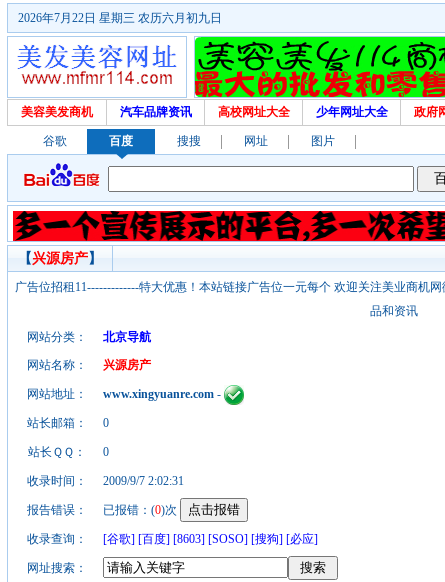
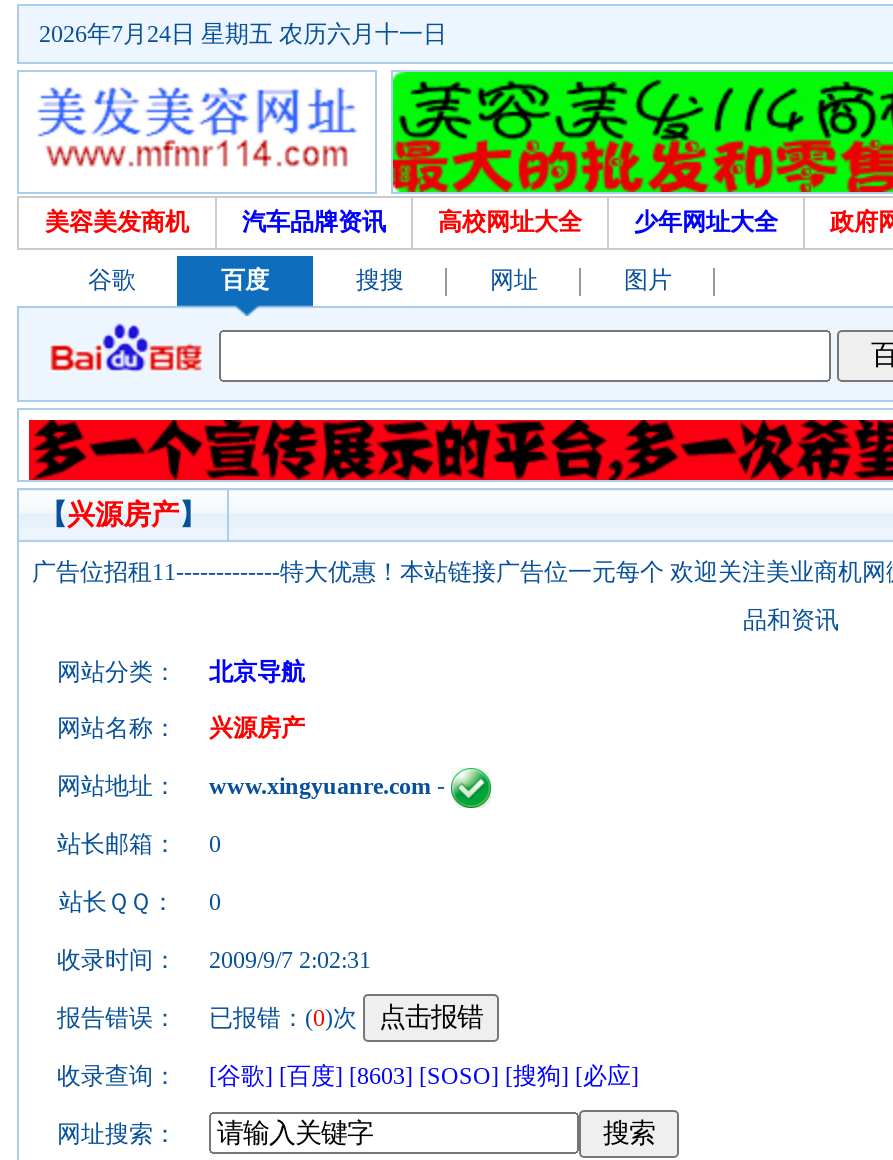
[18,11,222,25] 2026年7月22日 星期三 农历六月初九日 -> [39,20,447,48] 2026年7月24日 星期五 农历六月十一日

